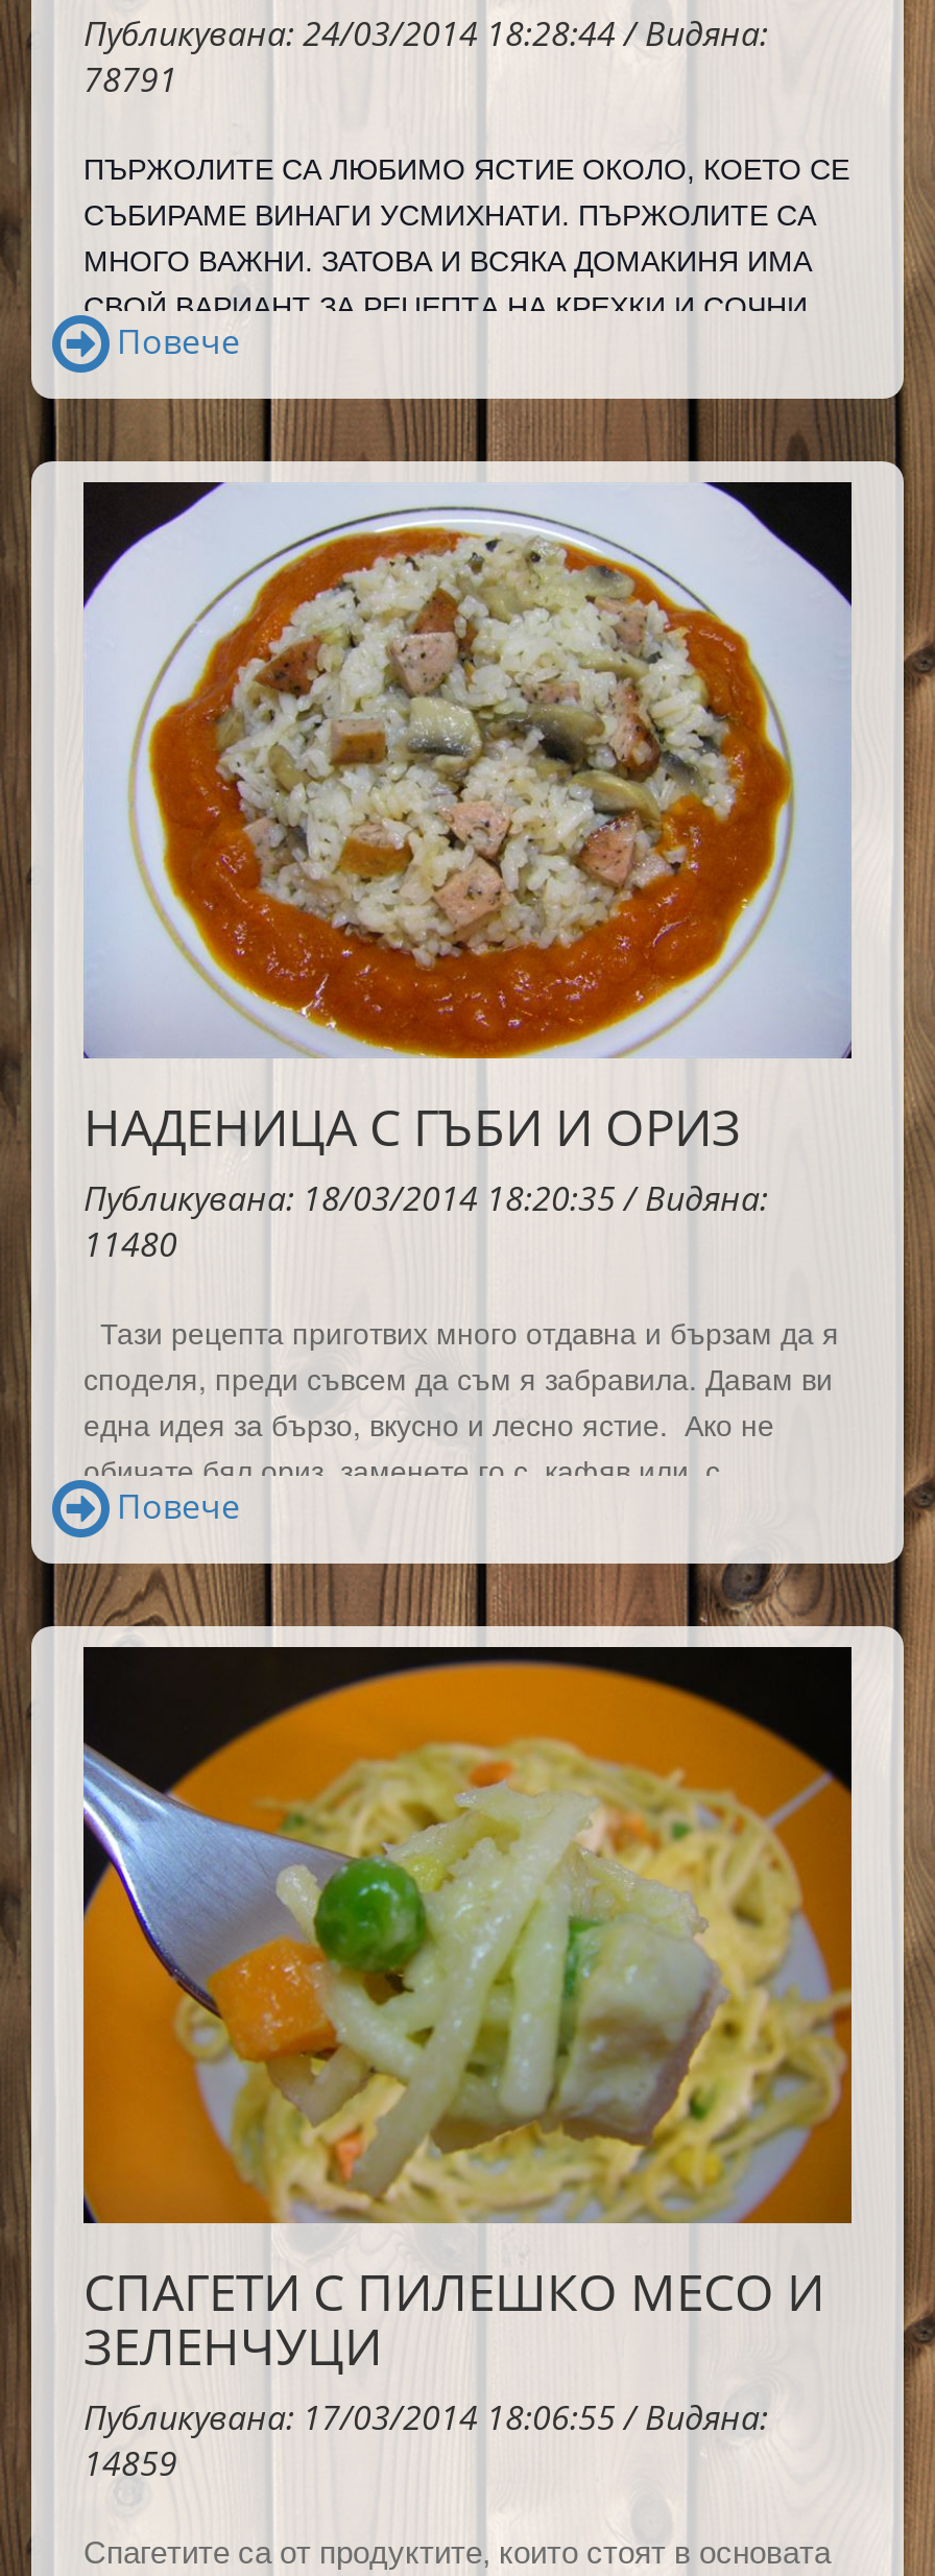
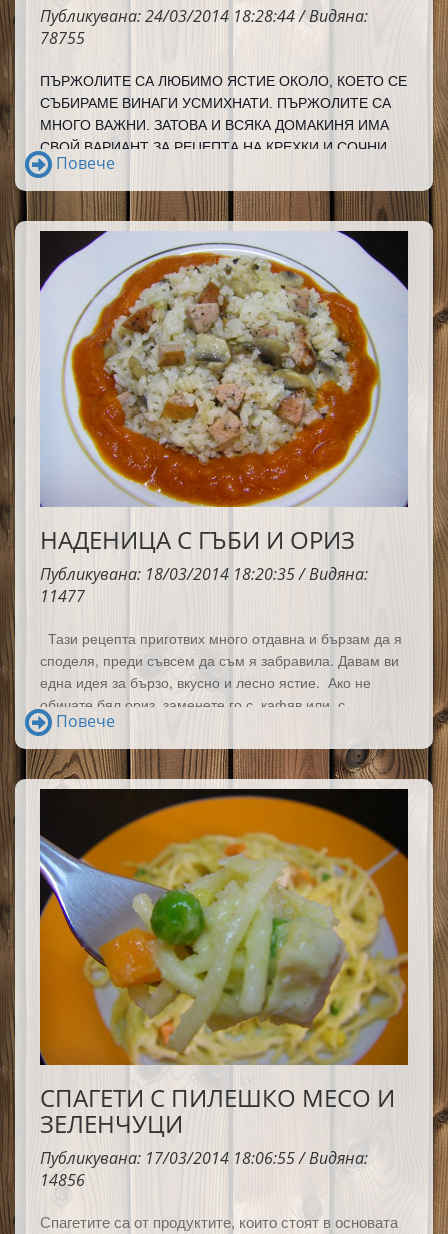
[83,55,177,101] 78791 -> [40,26,85,48] 78755
[83,1220,177,1266] 11480 -> [40,584,85,606] 11477
[83,2439,177,2485] 14859 -> [40,1168,85,1190] 14856

